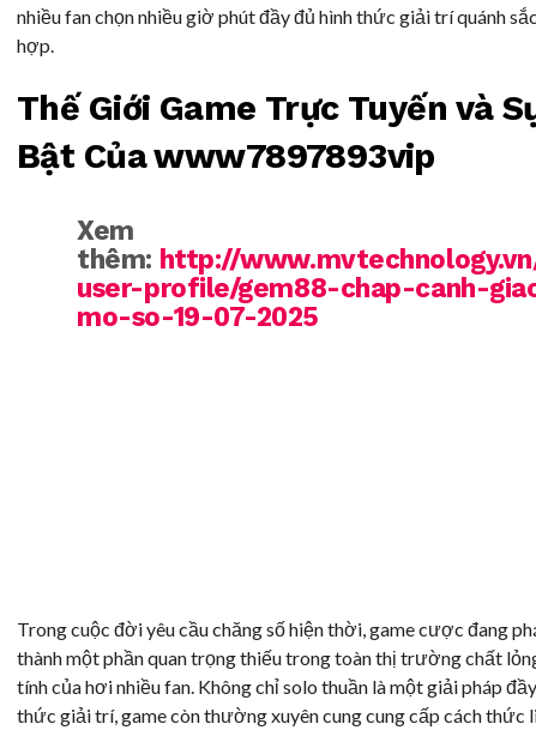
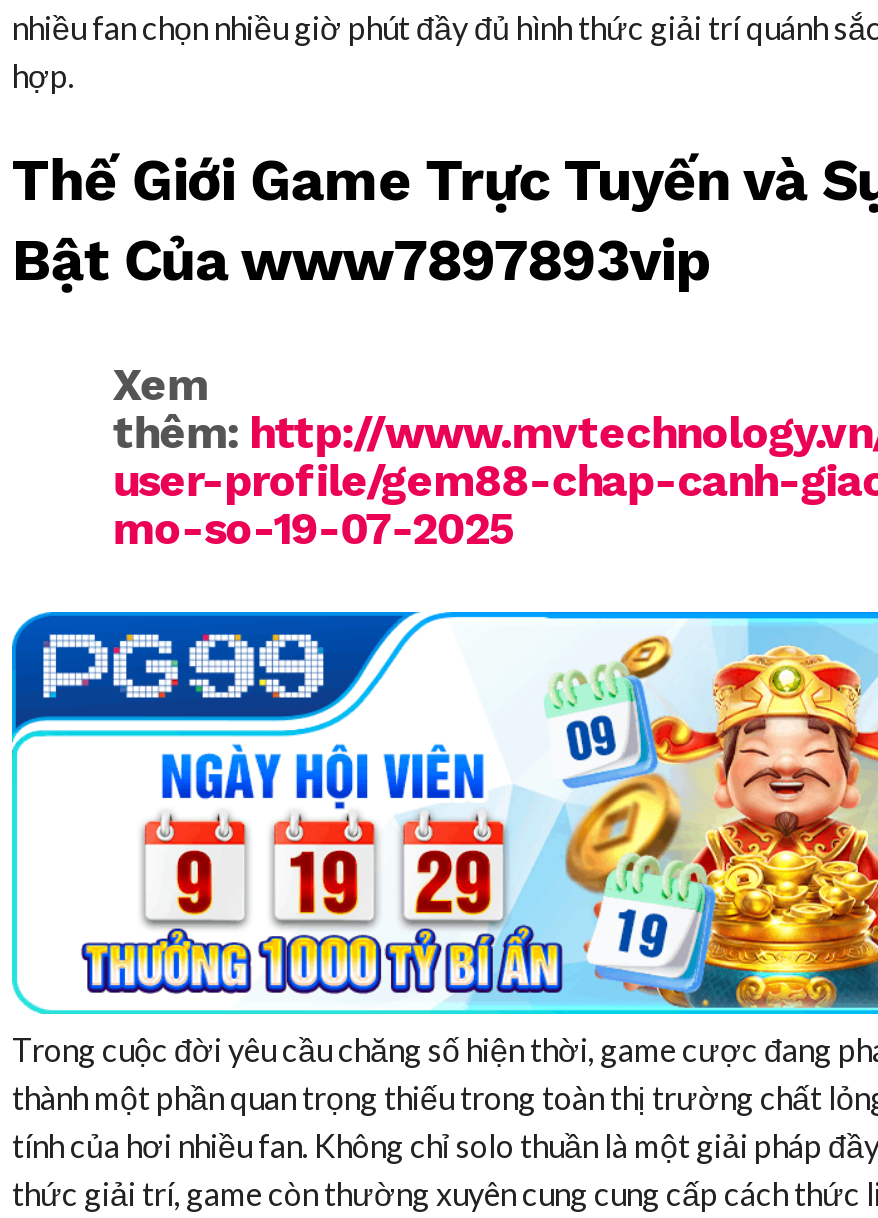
none -> [10,610,872,1016] [image]

